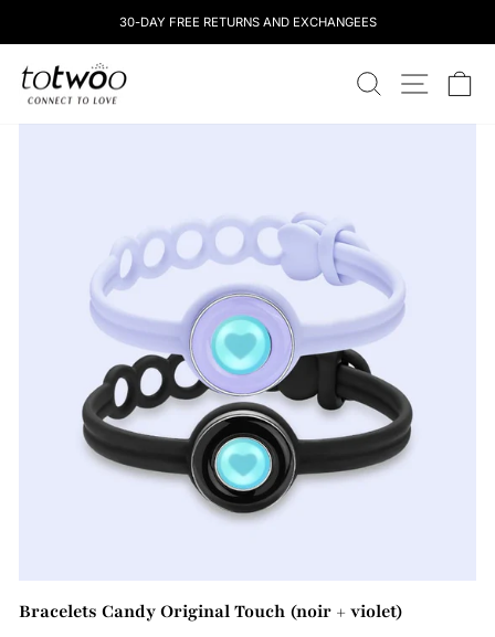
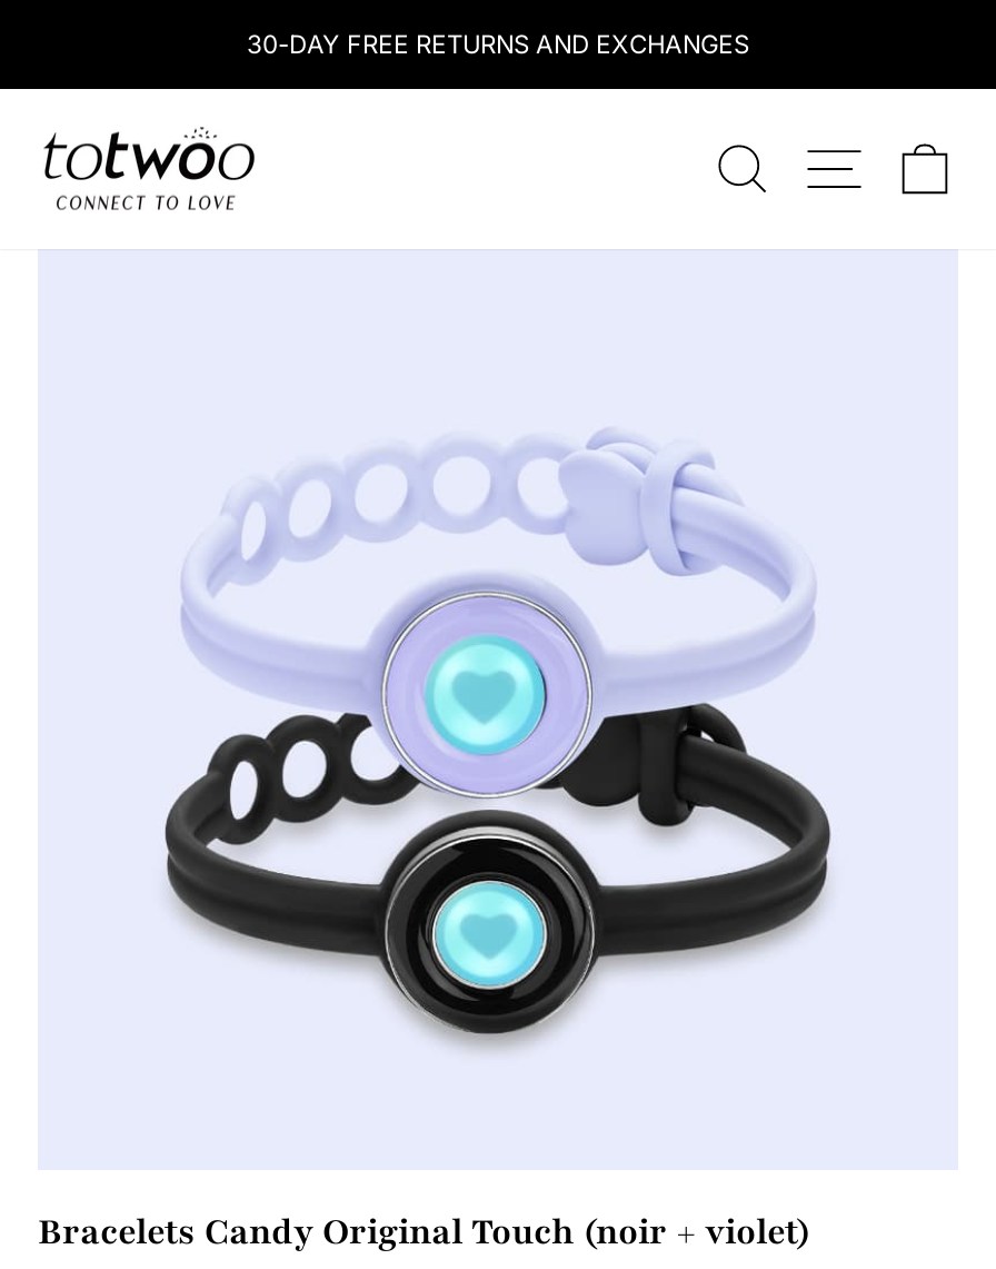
[119,14,376,30] 30-DAY FREE RETURNS AND EXCHANGEES -> [247,29,749,60] 30-DAY FREE RETURNS AND EXCHANGES

